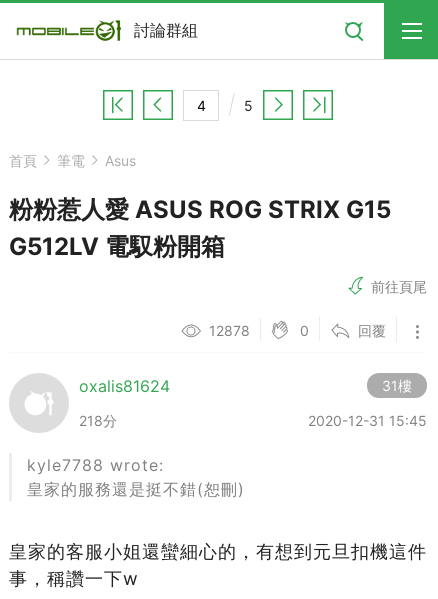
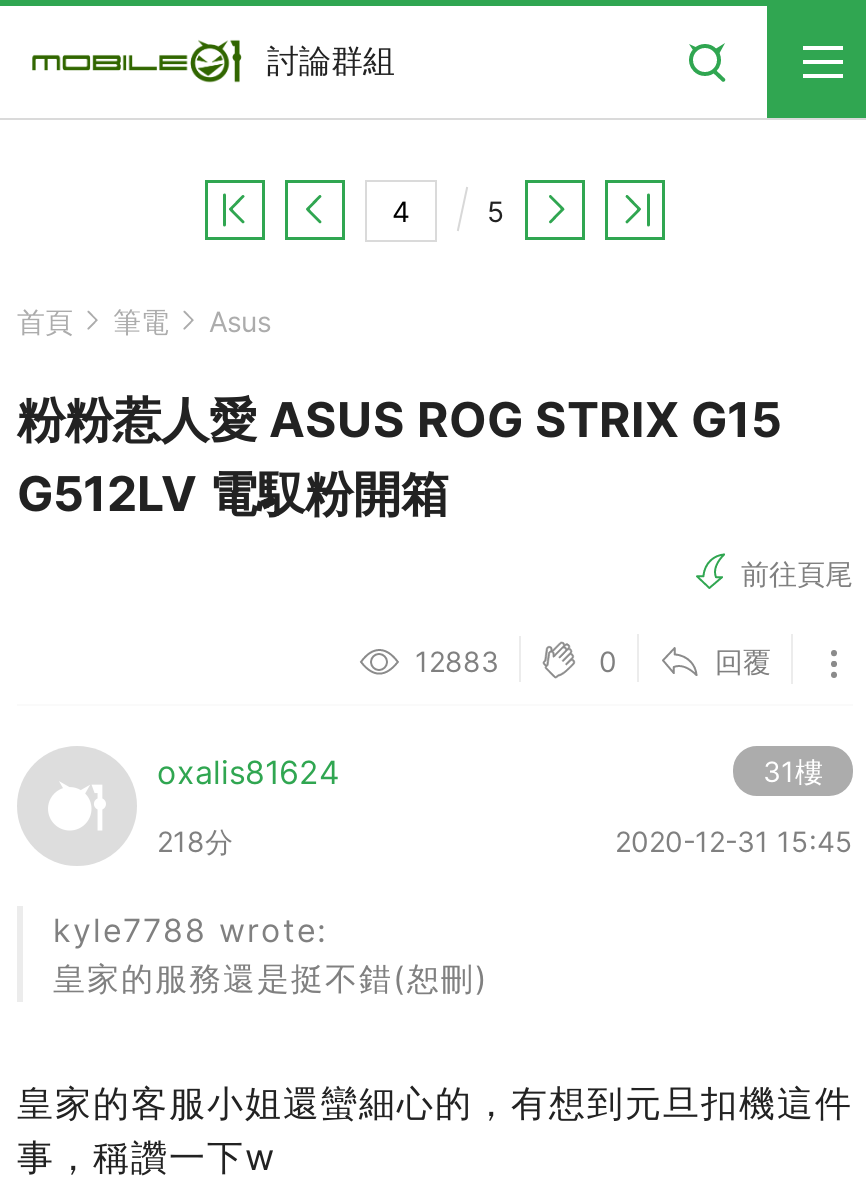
[209,322,250,339] 12878 -> [415,645,499,679] 12883

